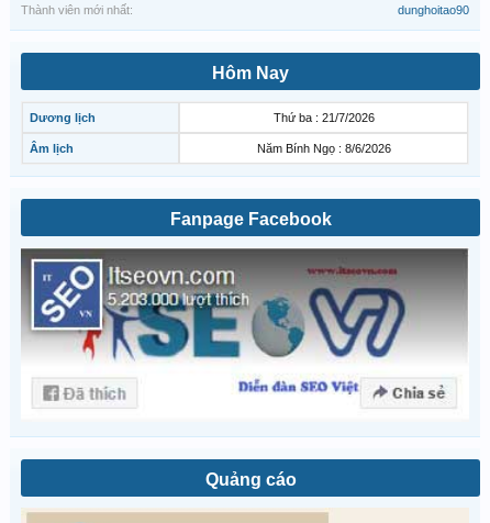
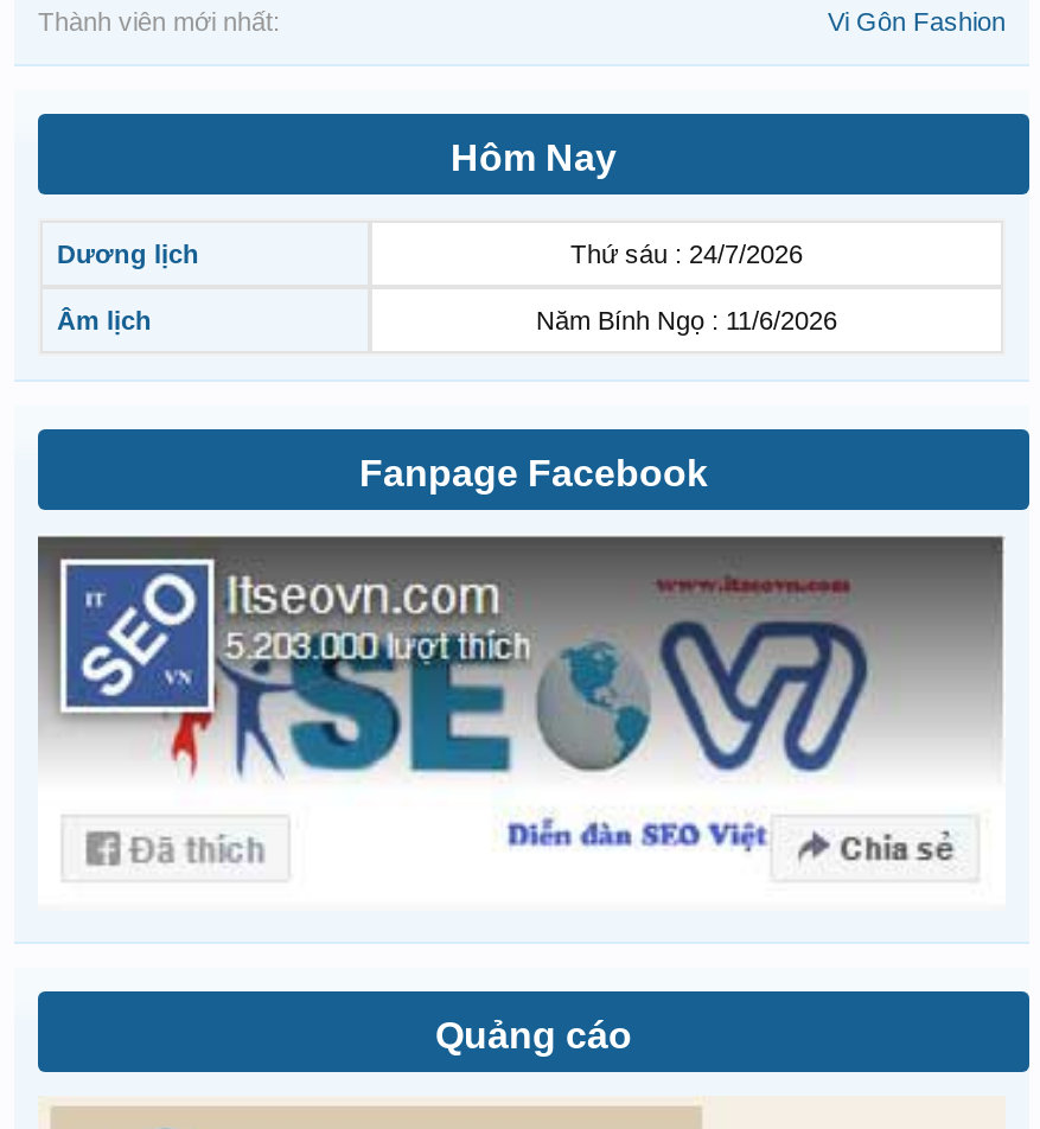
[398,4,469,17] dunghoitao90 -> [828,8,1006,36] Vi Gôn Fashion
[273,111,374,124] Thứ ba : 21/7/2026 -> [570,240,803,268] Thứ sáu : 24/7/2026
[257,142,391,155] Năm Bính Ngọ : 8/6/2026 -> [536,306,837,335] Năm Bính Ngọ : 11/6/2026

